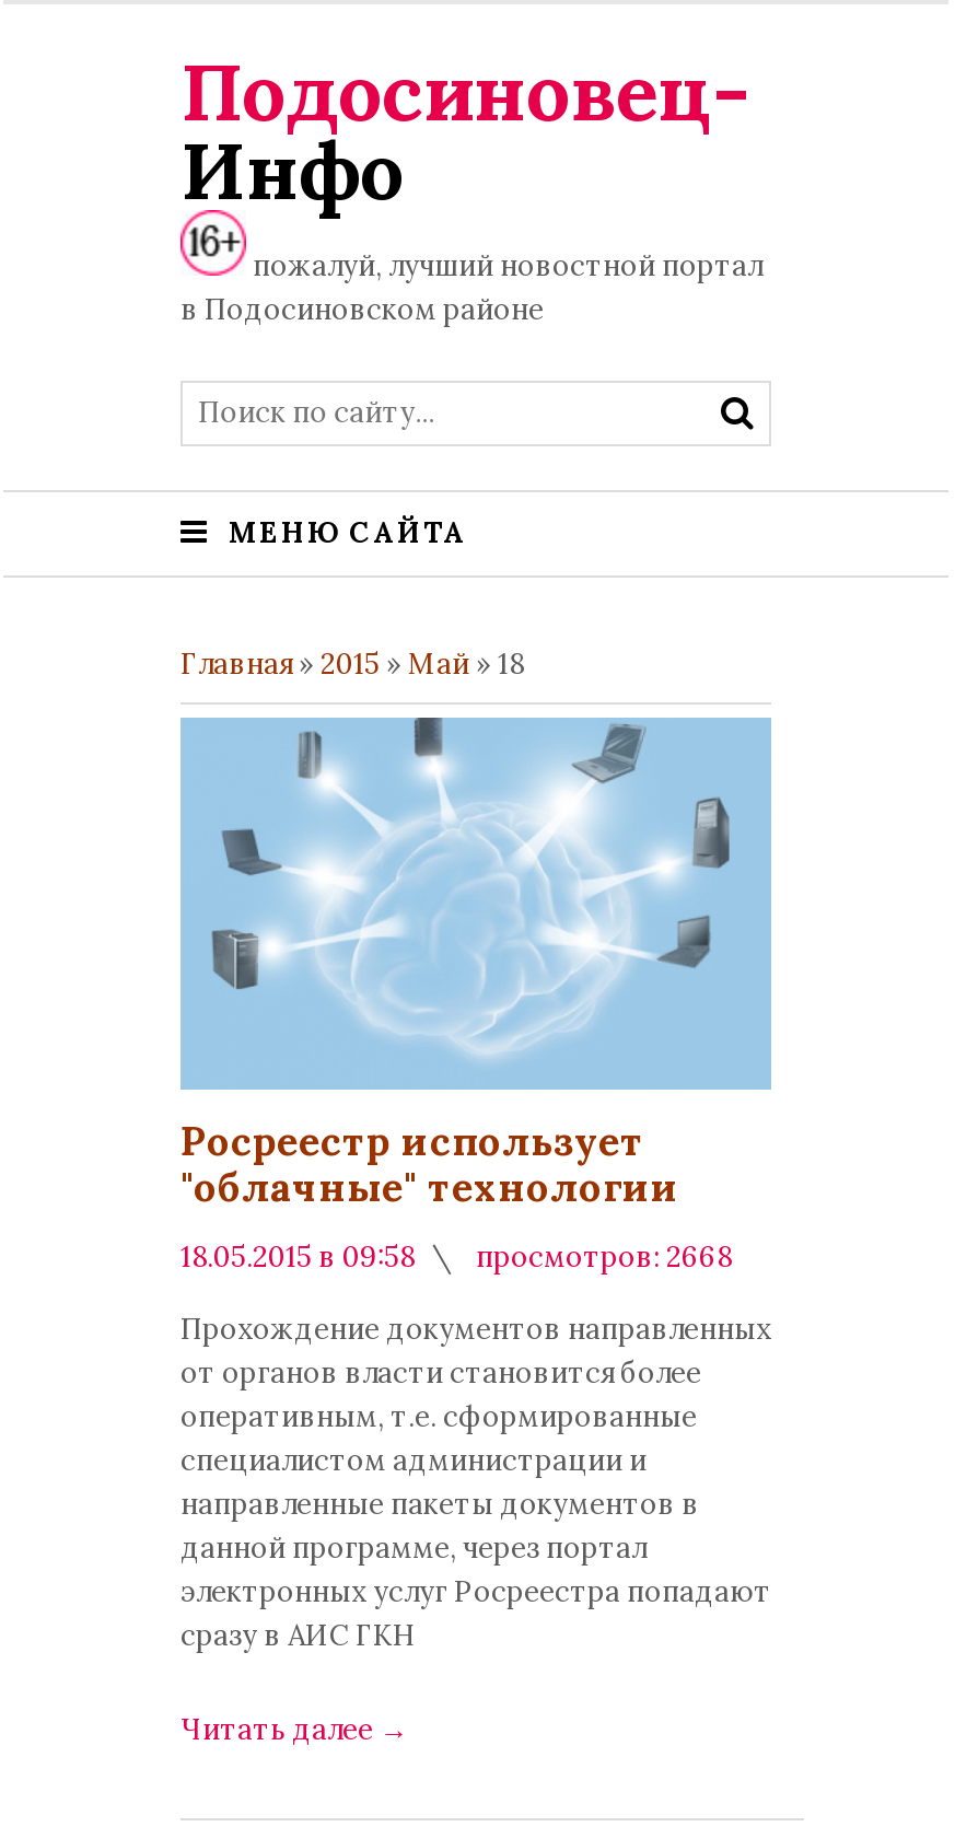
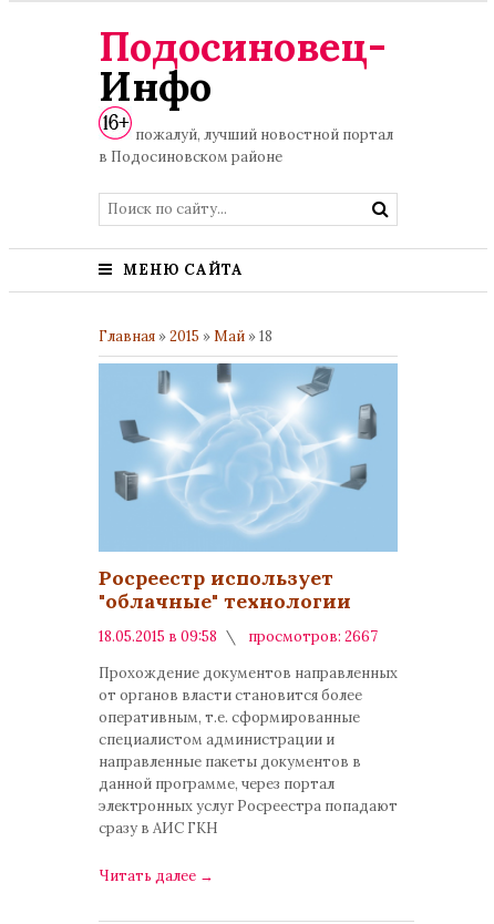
[180,1238,732,1276] 18.05.2015 в 09:58 просмотров: 2668 -> [99,627,378,646] 18.05.2015 в 09:58 просмотров: 2667

